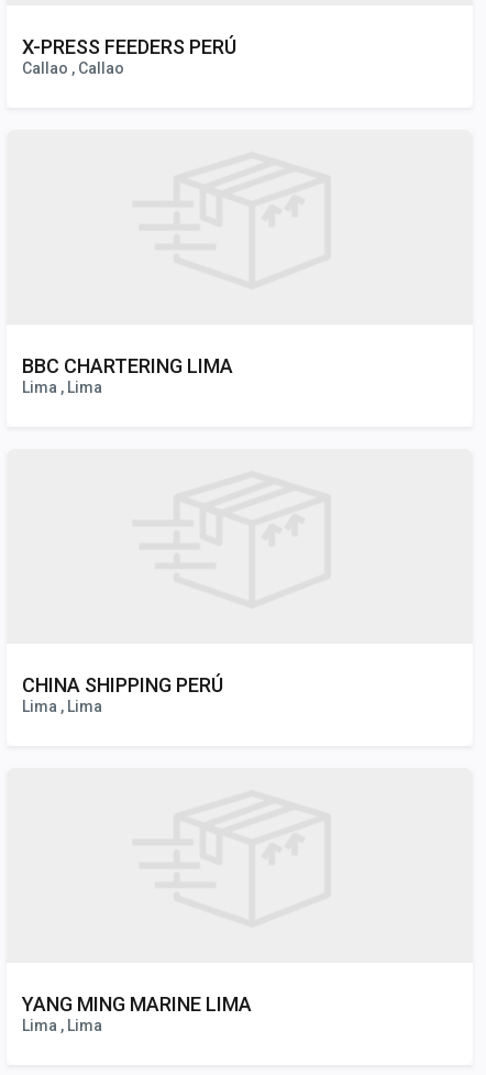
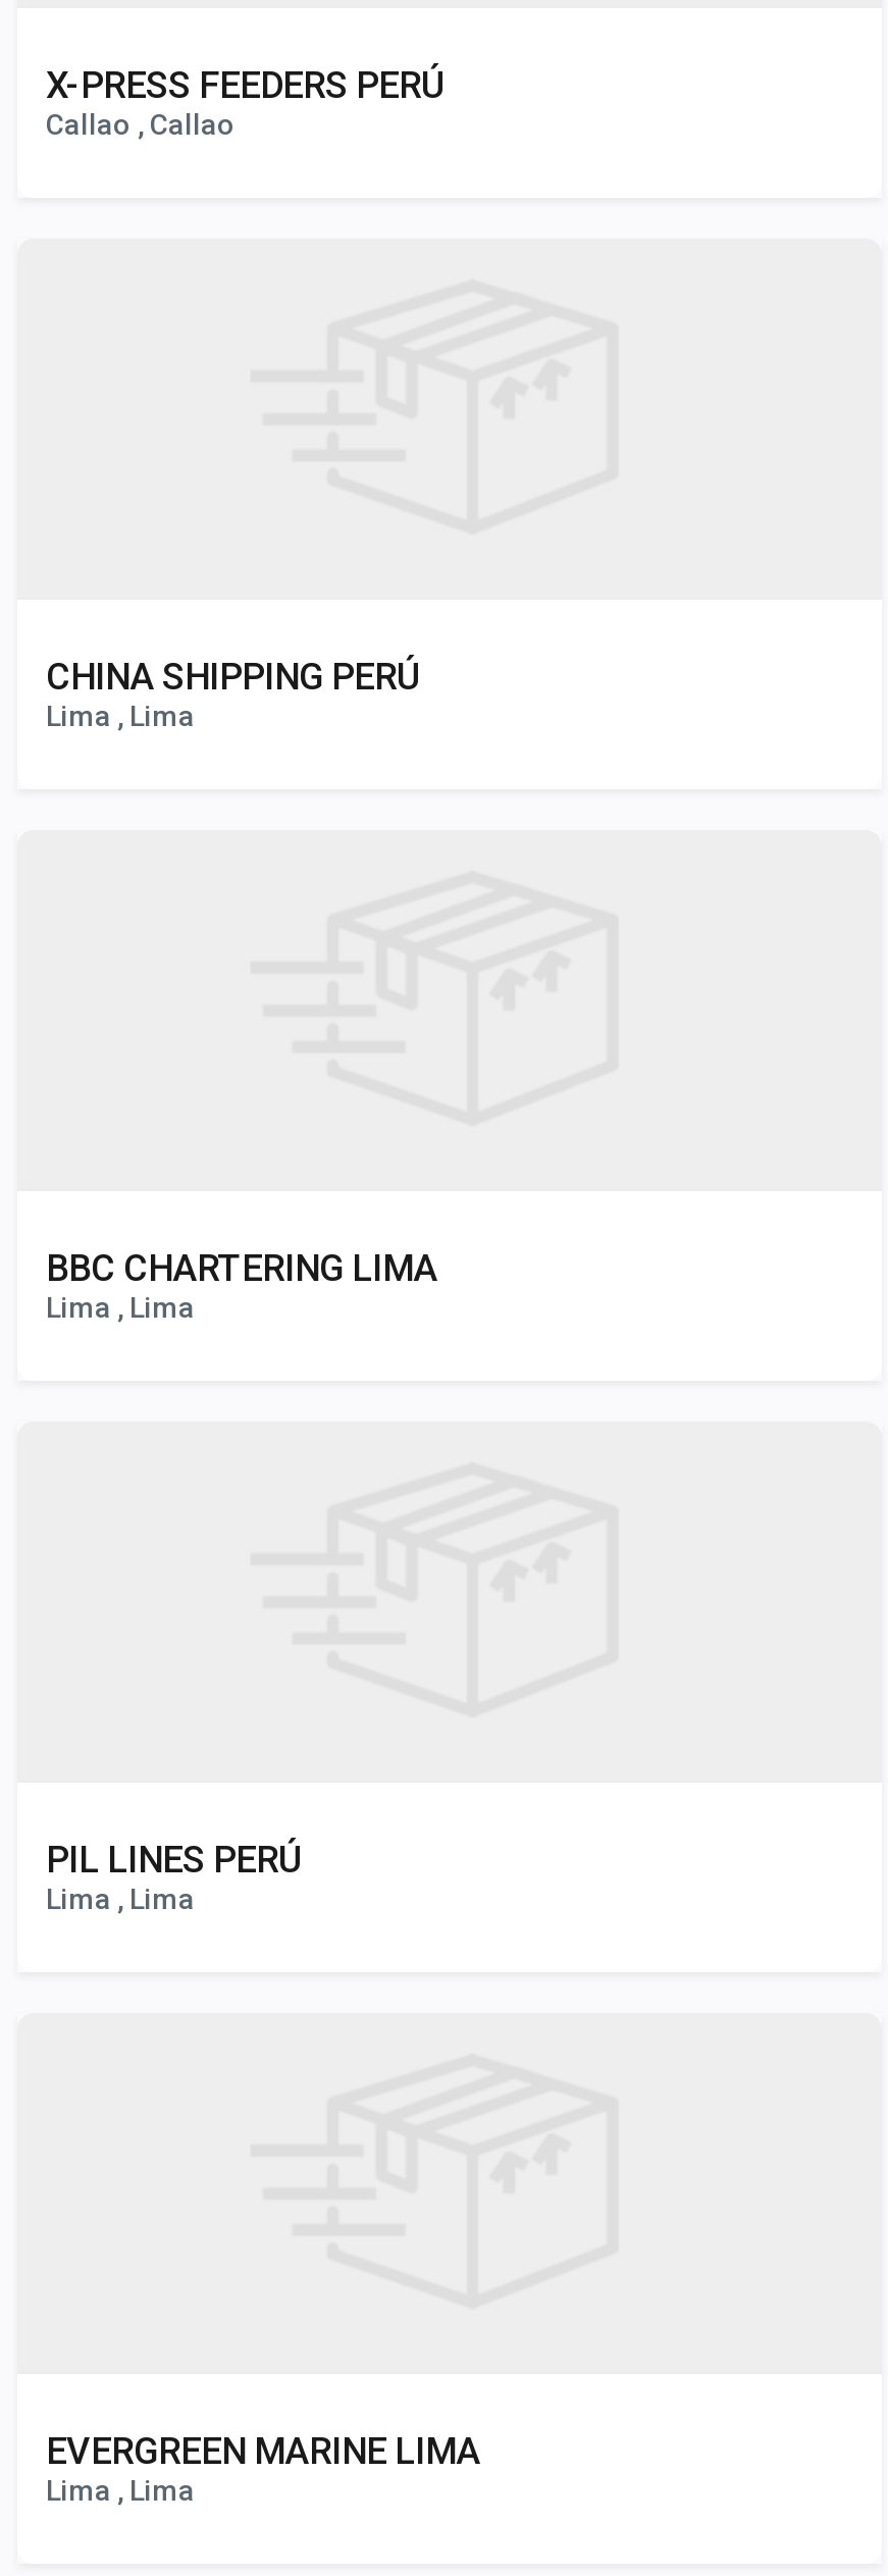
none -> [46,699,195,732] Lima , Lima
none -> [46,1837,301,1880] PIL LINES PERÚ
moved [22,673,223,696] -> [46,654,419,697]: CHINA SHIPPING PERÚ
[22,992,252,1015] YANG MING MARINE LIMA -> [46,2429,480,2472] EVERGREEN MARINE LIMA

